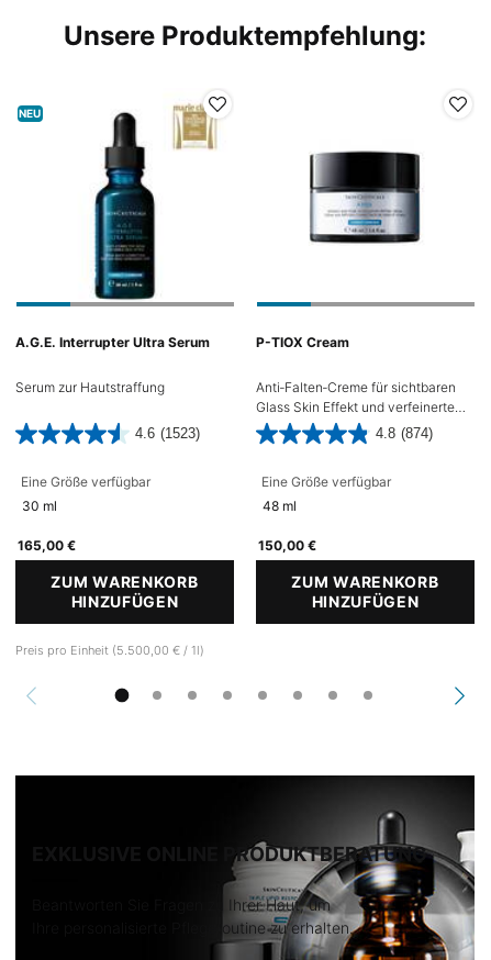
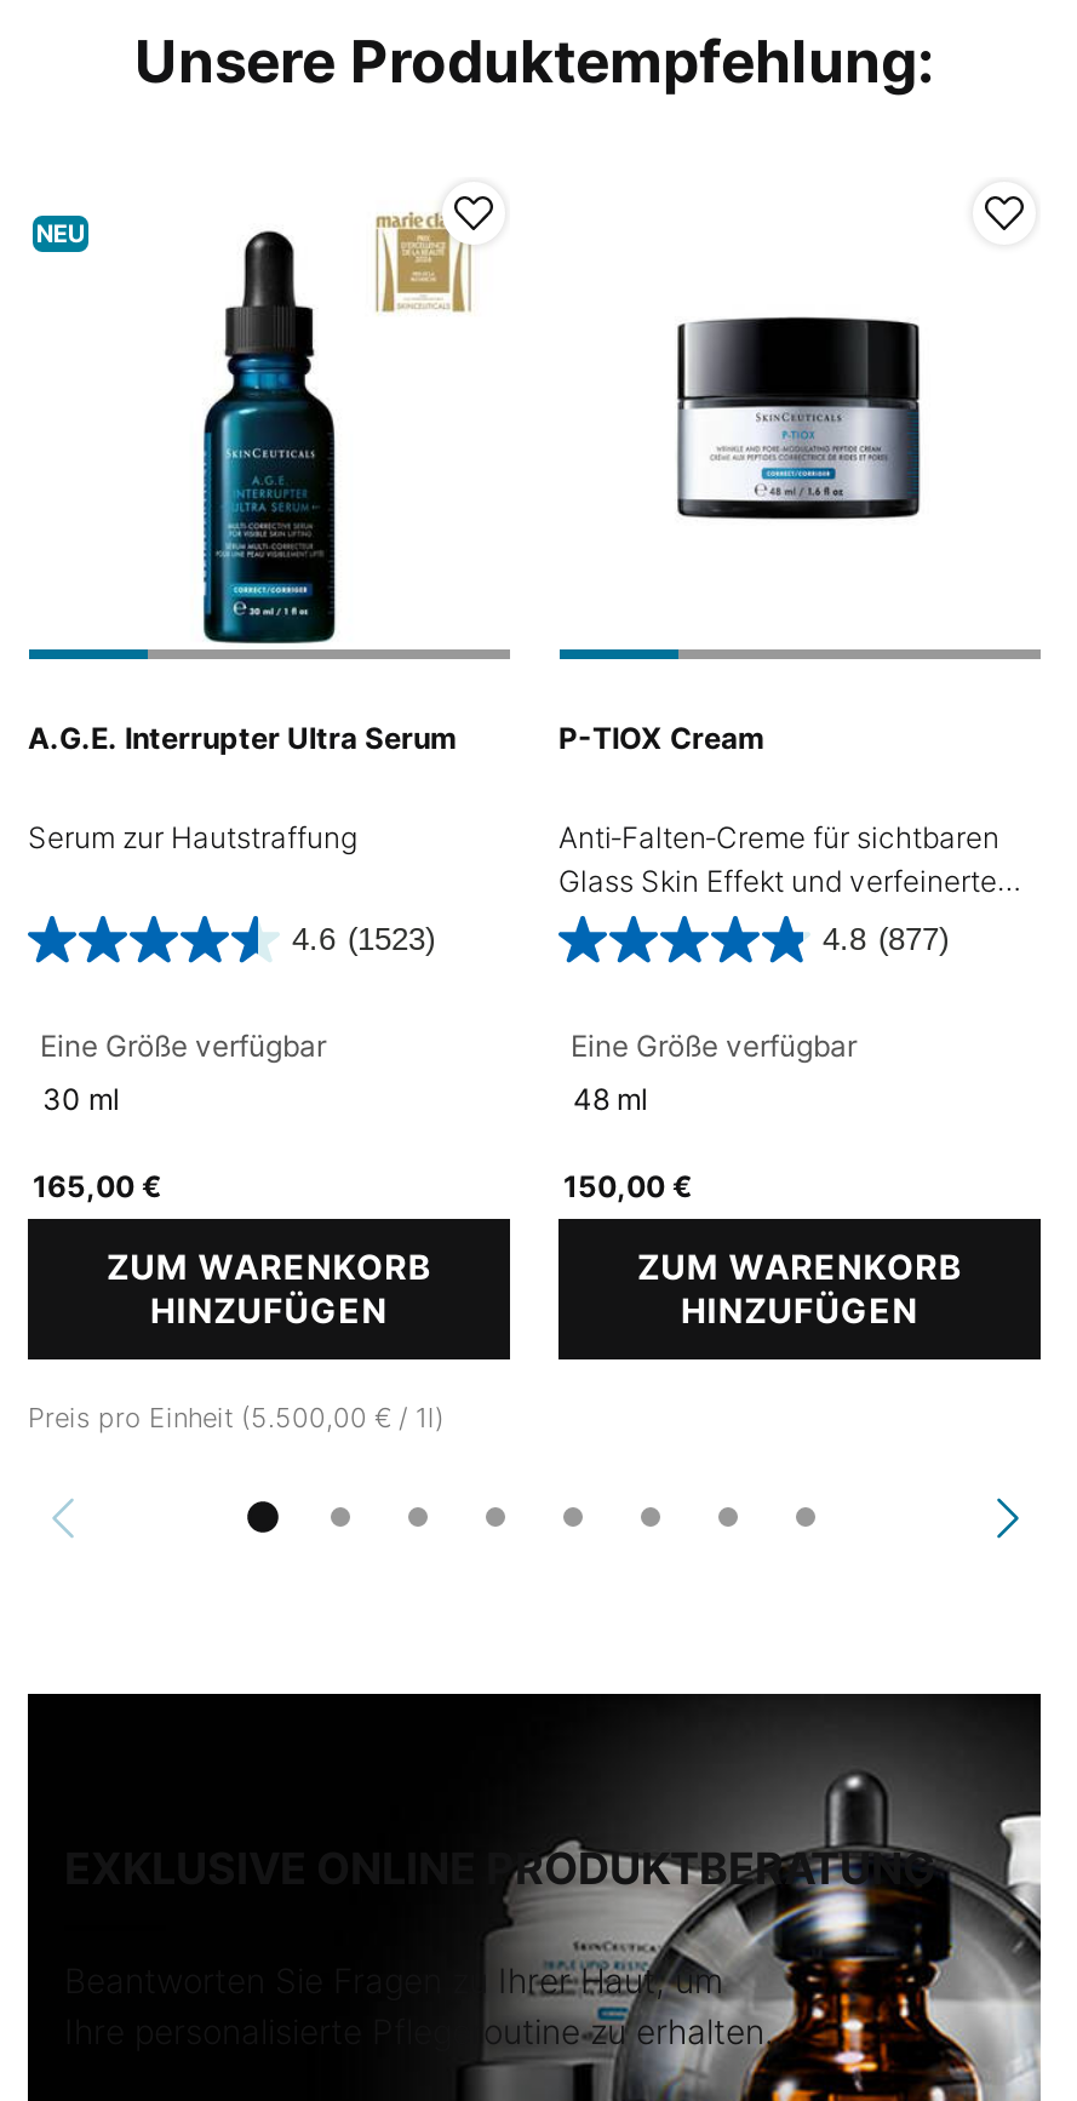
[376,425,433,442] 4.8 (874) -> [823,921,949,958] 4.8 (877)

